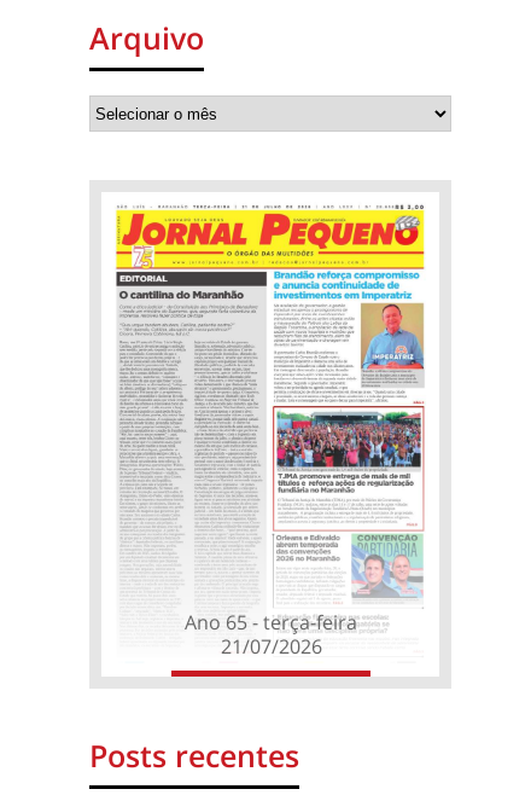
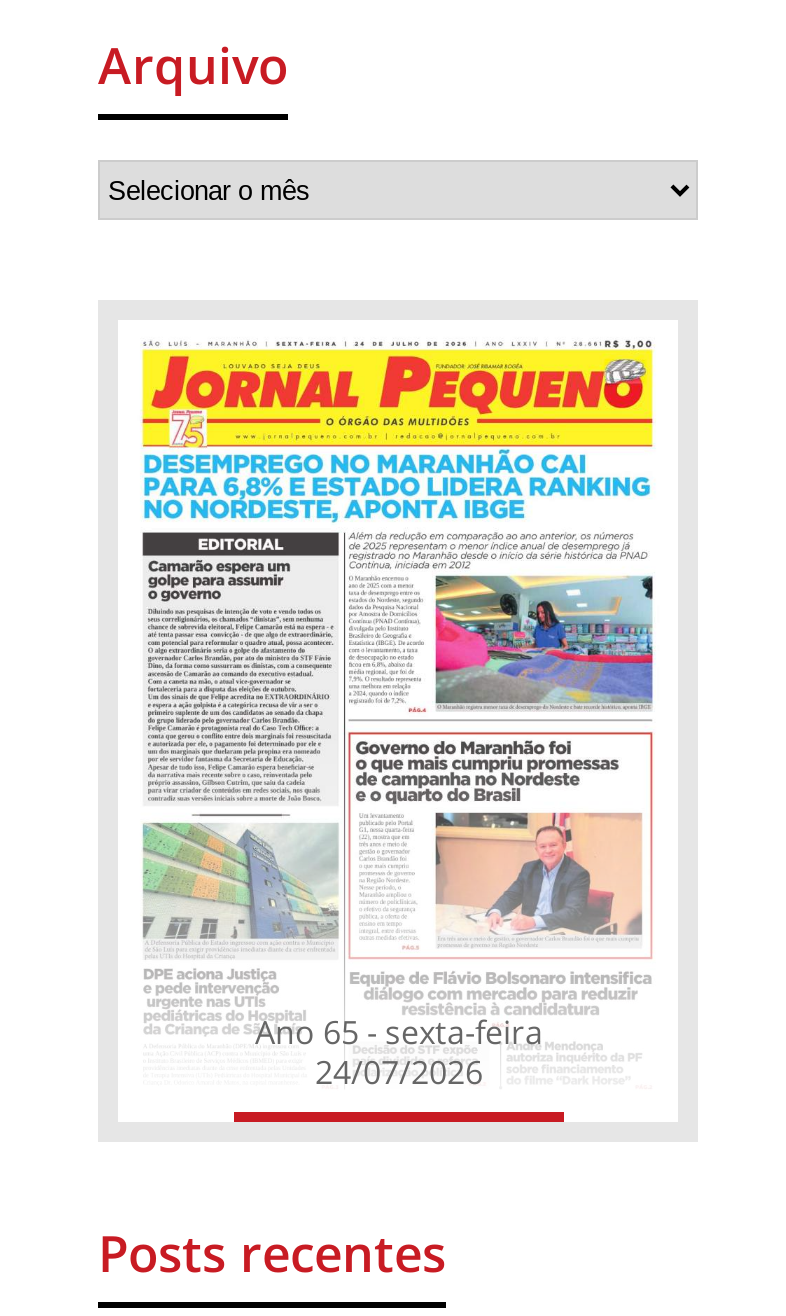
[115,251,425,635] [image] | Ano 65 - terça-feira -> [142,396,654,1054] [image] | Ano 65 - sexta-feira
[220,633,322,660] 21/07/2026 -> [315,1050,483,1094] 24/07/2026

